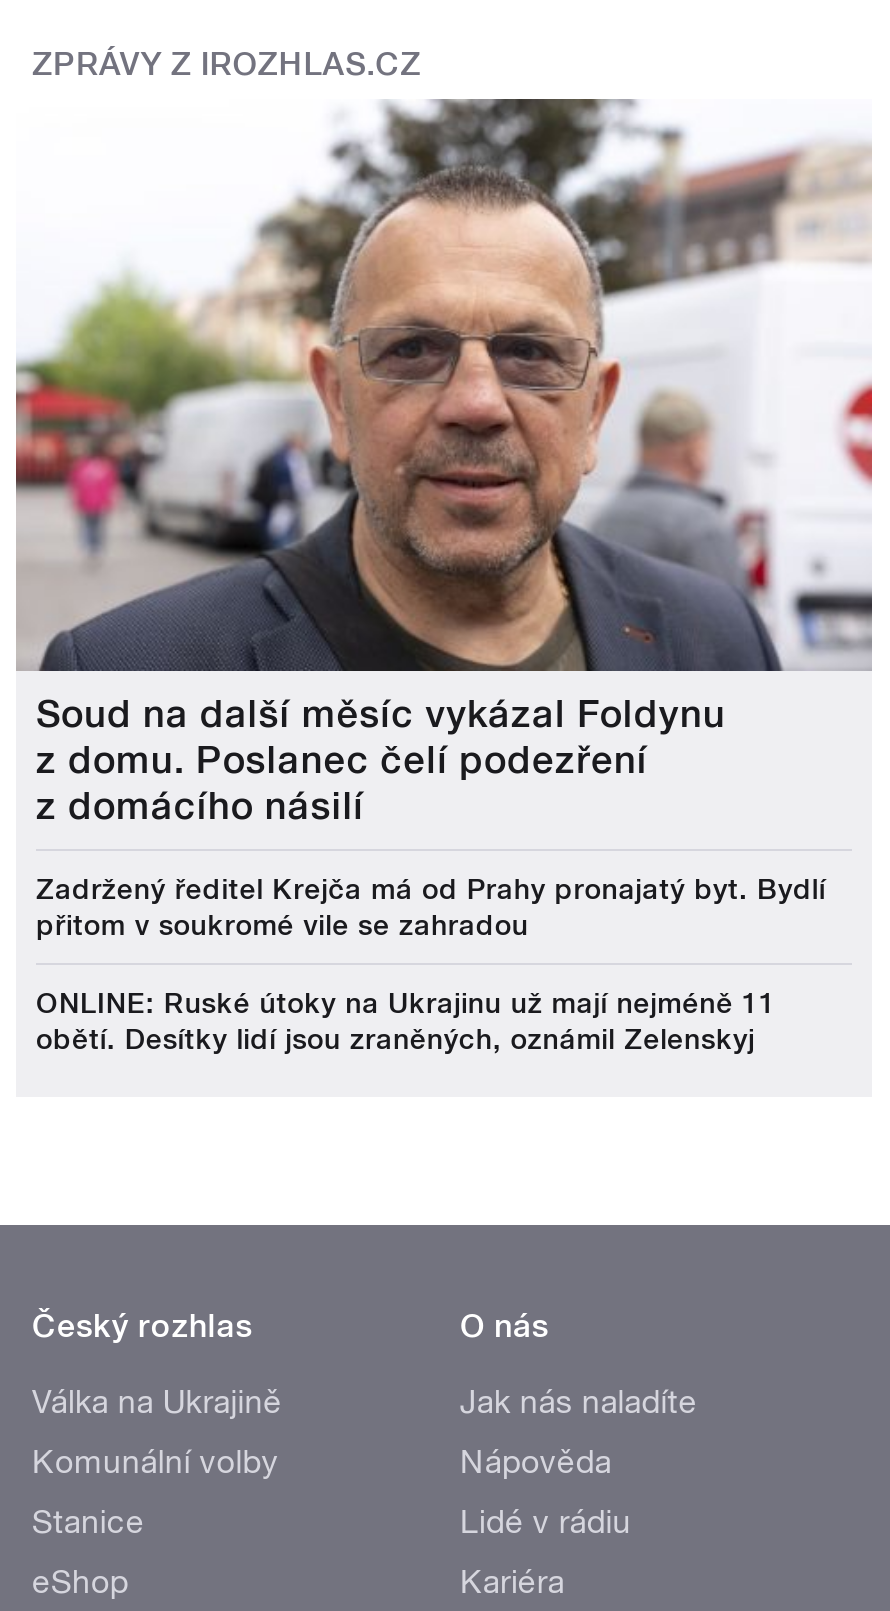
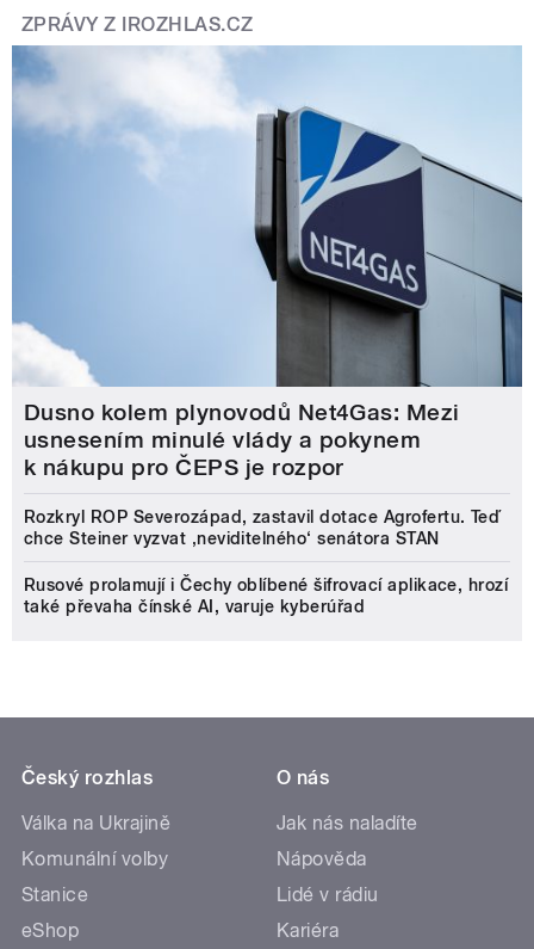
[14,97,874,829] [image] | Soud na další měsíc vykázal Foldynu | z domu. Poslanec čelí podezření | z domácího násilí -> [11,44,523,481] [image] | Dusno kolem plynovodů Net4Gas: Mezi | usnesením minulé vlády a pokynem | k nákupu pro ČEPS je rozpor
[36,873,826,941] Zadržený ředitel Krejča má od Prahy pronajatý byt. Bydlí | přitom v soukromé vile se zahradou -> [24,507,501,548] Rozkryl ROP Severozápad, zastavil dotace Agrofertu. Teď | chce Steiner vyzvat ‚neviditelného‘ senátora STAN
[36,987,776,1055] ONLINE: Ruské útoky na Ukrajinu už mají nejméně 11 | obětí. Desítky lidí jsou zraněných, oznámil Zelenskyj -> [24,575,508,616] Rusové prolamují i Čechy oblíbené šifrovací aplikace, hrozí | také převaha čínské AI, varuje kyberúřad

